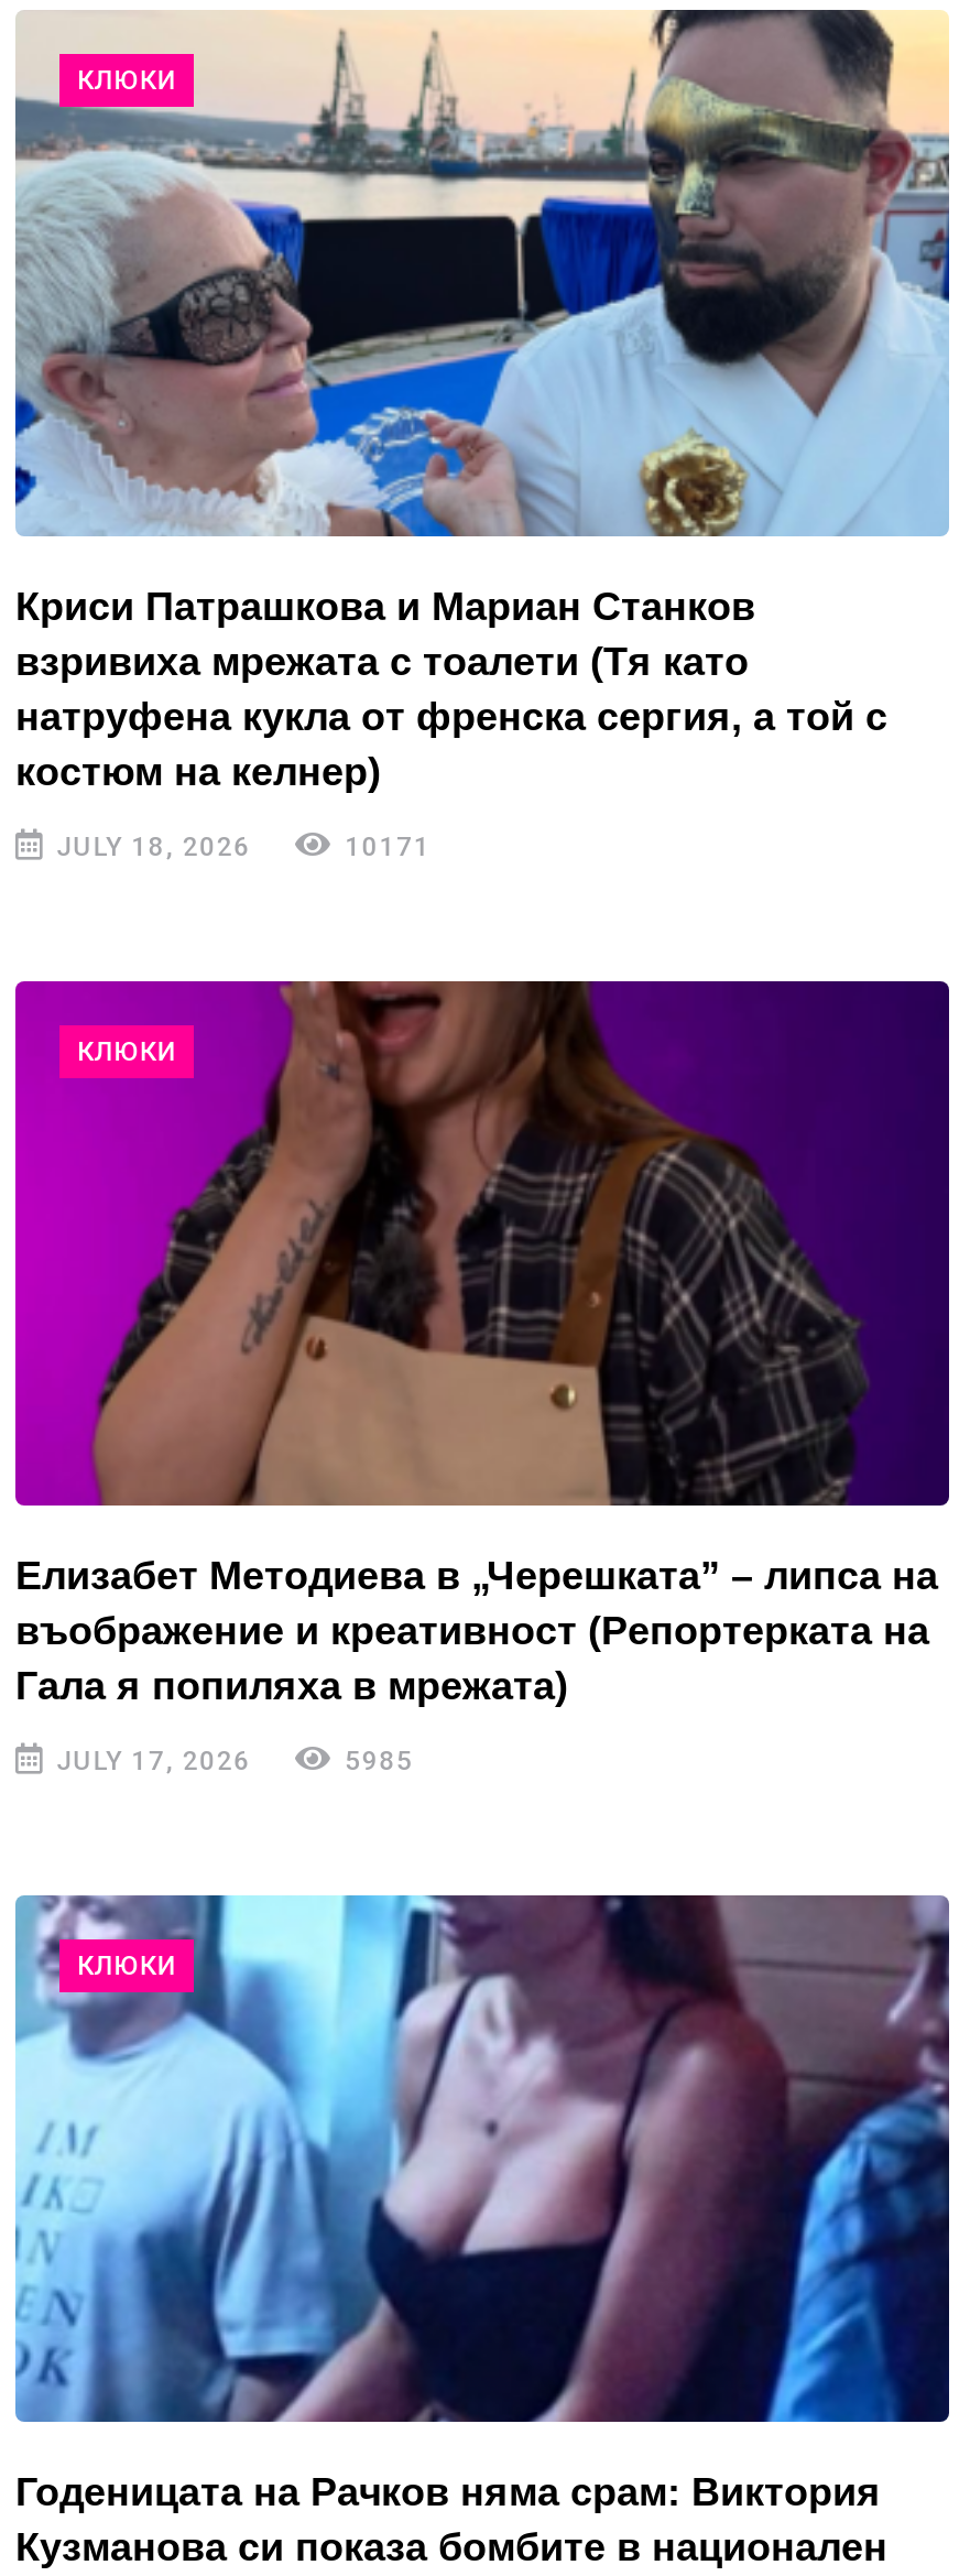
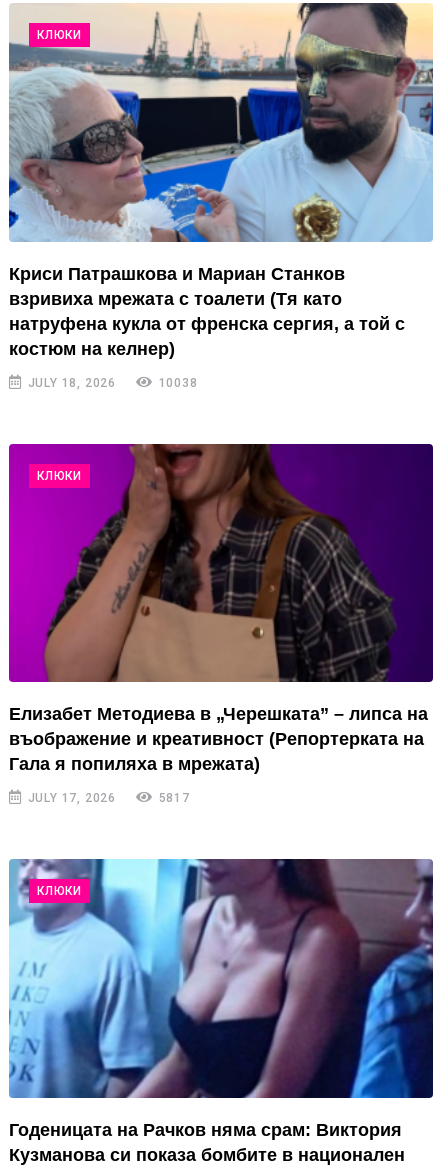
[336,830,431,861] 10171 -> [155,375,198,389] 10038
[336,1746,414,1776] 5985 -> [155,791,190,805] 5817

